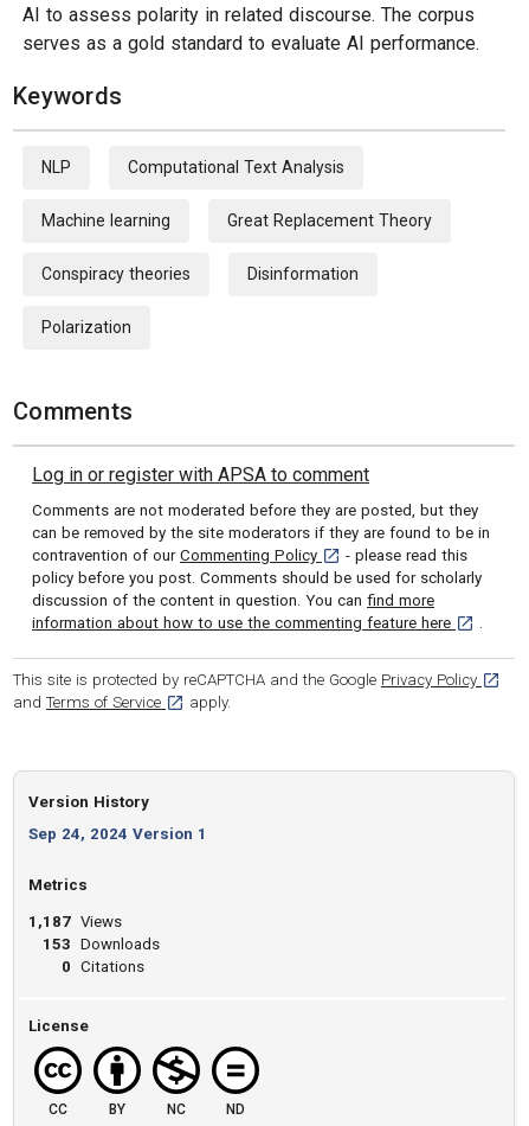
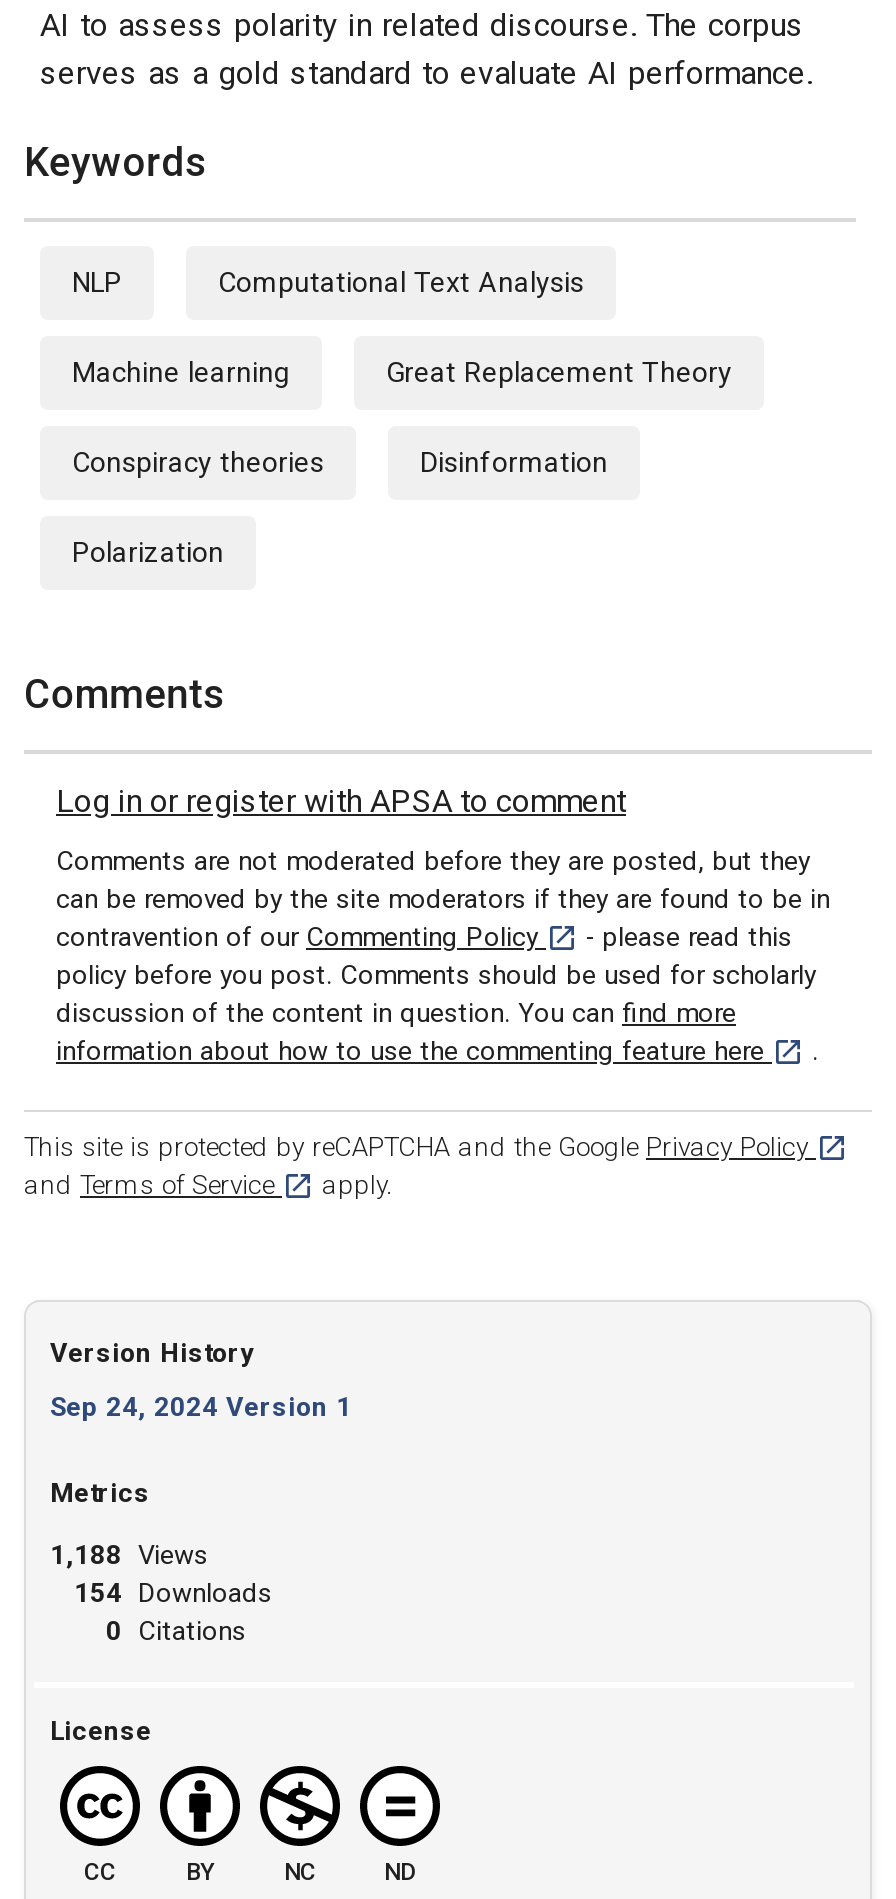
[28,913,122,930] 1,187 Views -> [50,1540,208,1570] 1,188 Views
[43,935,160,953] 153 Downloads -> [74,1578,272,1608] 154 Downloads

